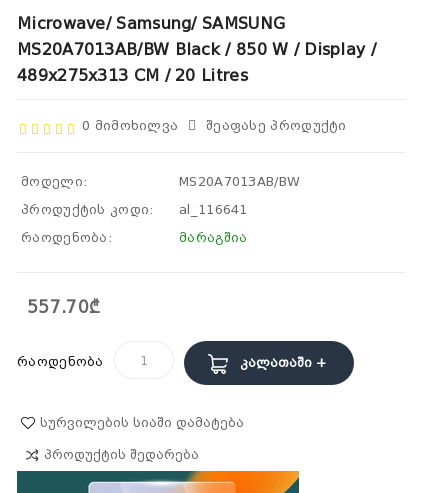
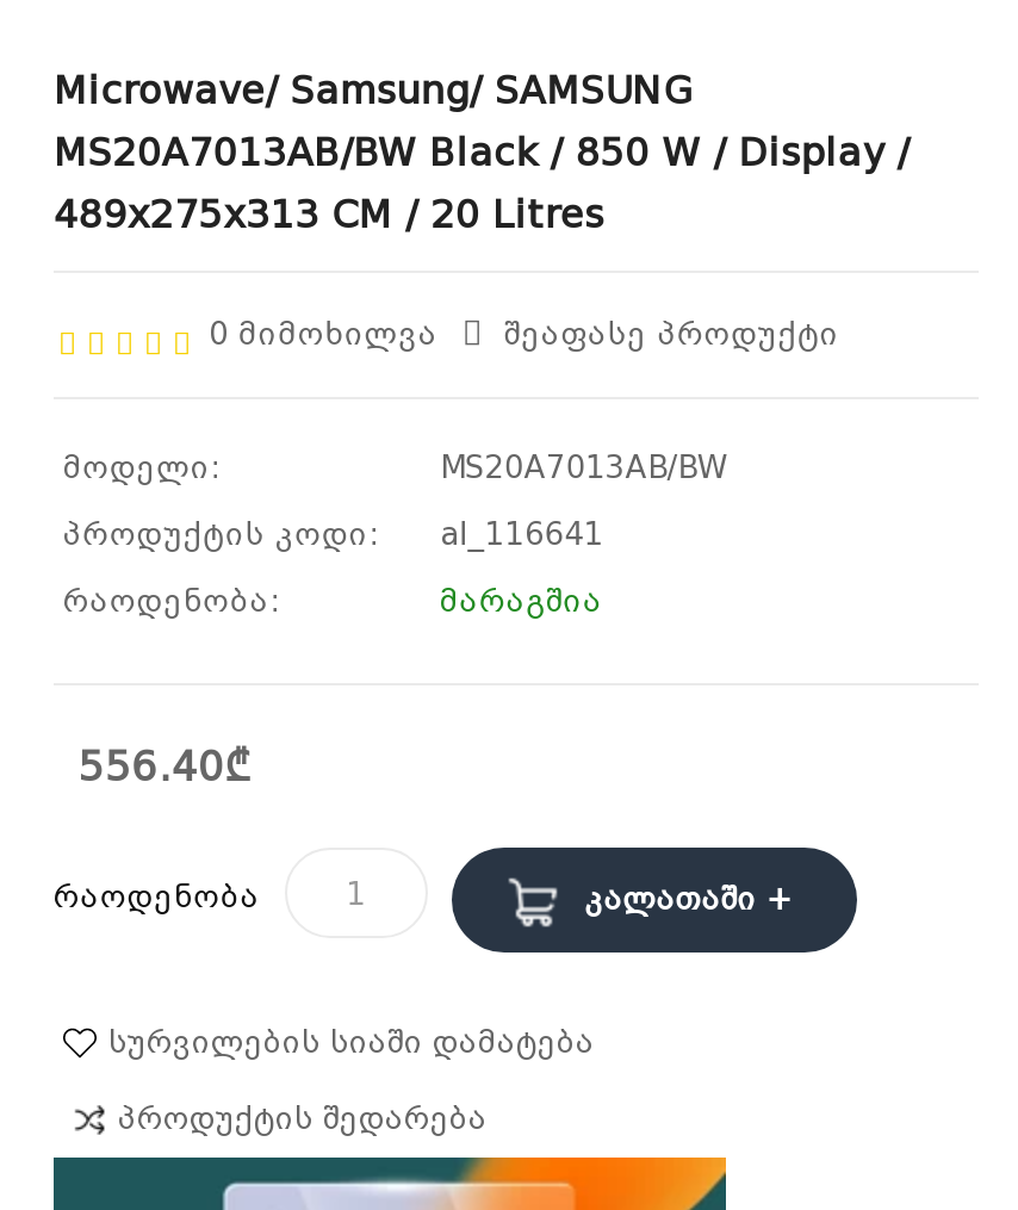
[27,297,100,317] 557.70₾ -> [77,743,252,790] 556.40₾

